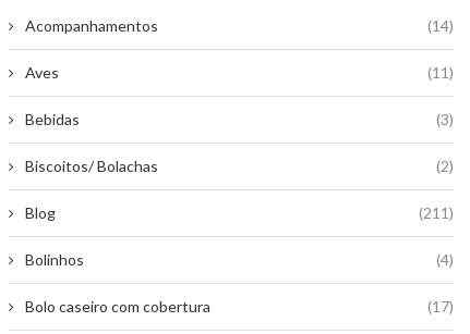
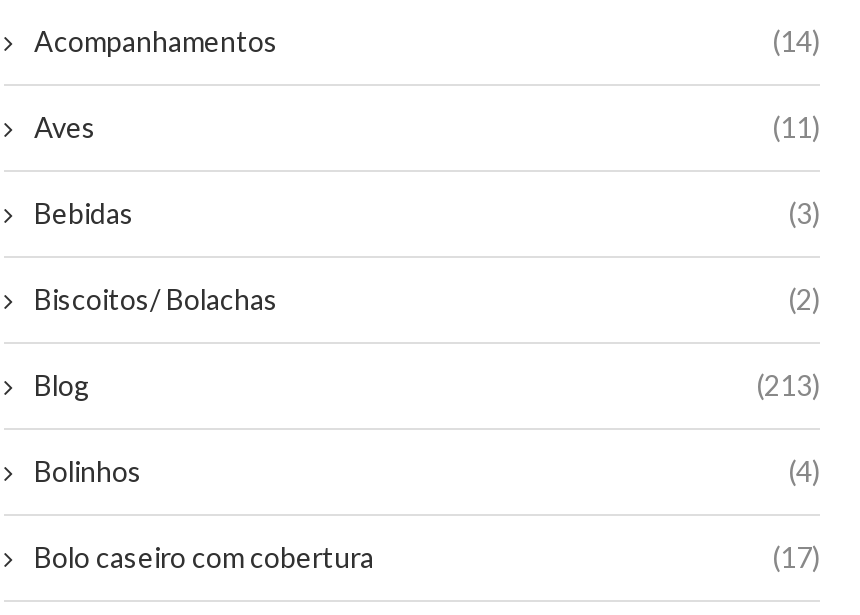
[419,204,454,222] (211) -> [756,368,820,402] (213)

